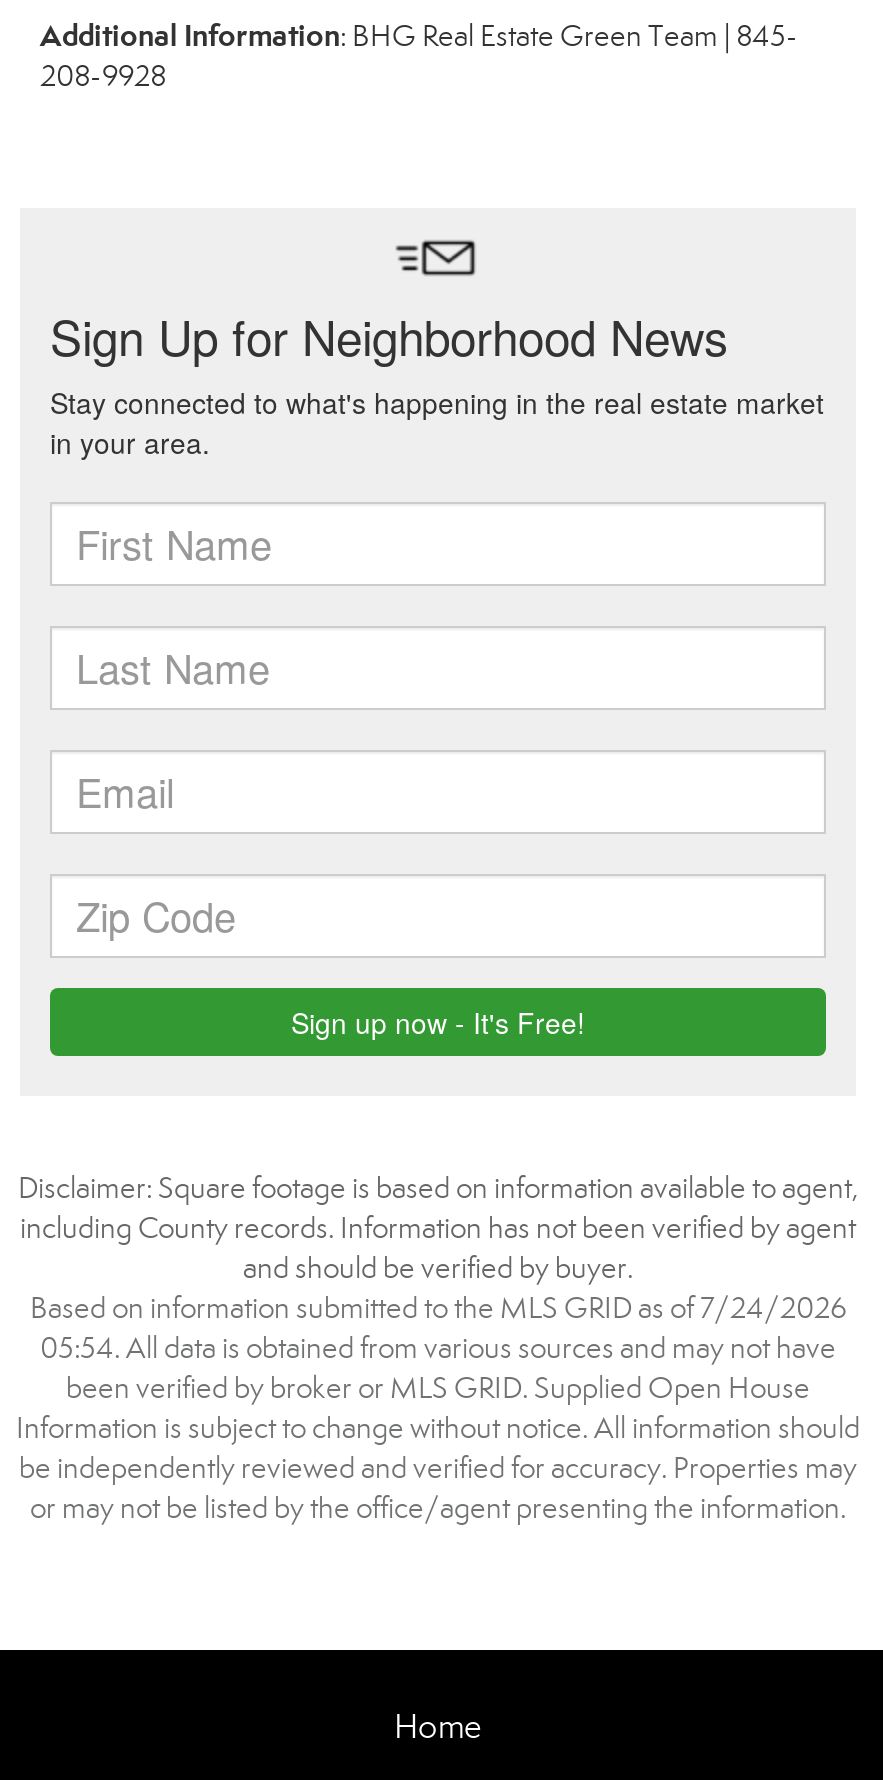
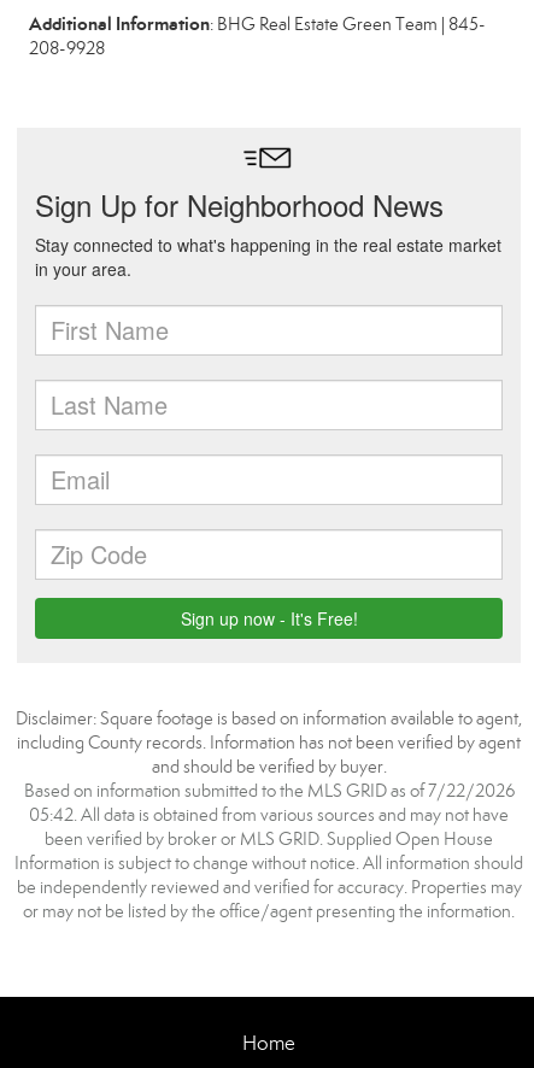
[30,1290,846,1326] Based on information submitted to the MLS GRID as of 7/24/2026 -> [24,780,514,802] Based on information submitted to the MLS GRID as of 7/22/2026
[40,1330,836,1366] 05:54. All data is obtained from various sources and may not have -> [29,804,509,826] 05:42. All data is obtained from various sources and may not have

